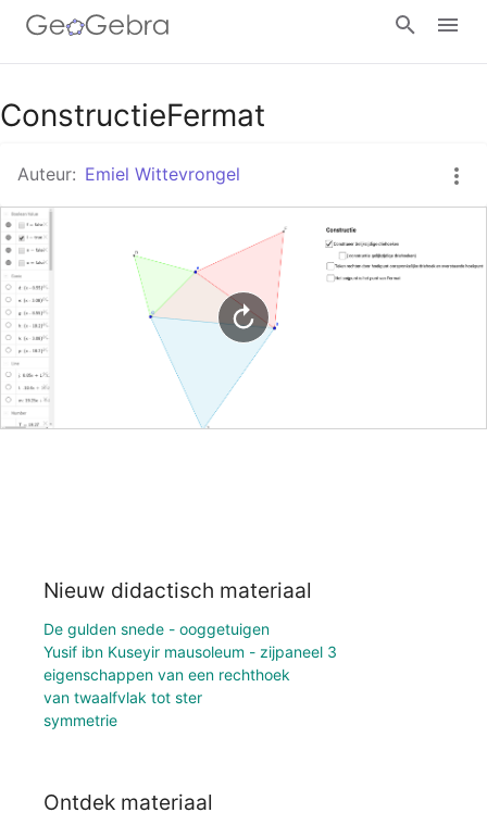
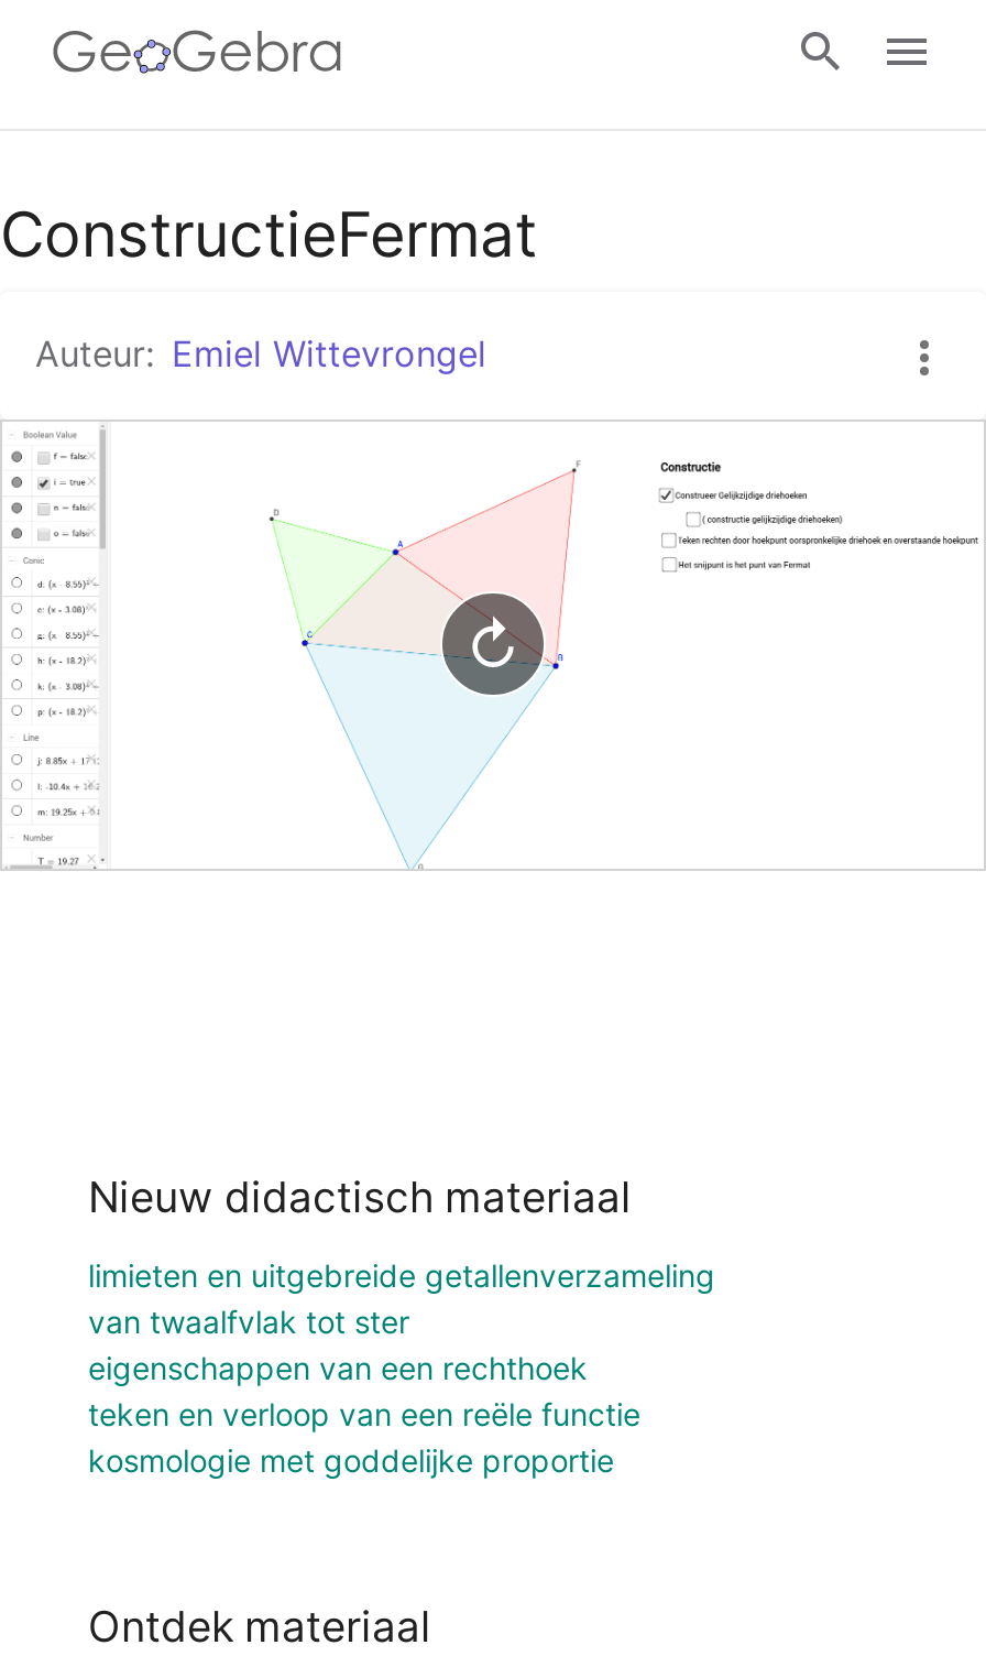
[43,619,337,661] De gulden snede - ooggetuigen | Yusif ibn Kuseyir mausoleum - zijpaneel 3 -> [88,1256,715,1293] limieten en uitgebreide getallenverzameling
moved [43,688,202,706] -> [88,1302,409,1340]: van twaalfvlak tot ster
[43,711,117,729] symmetrie -> [88,1395,640,1478] teken en verloop van een reële functie | kosmologie met goddelijke proportie

